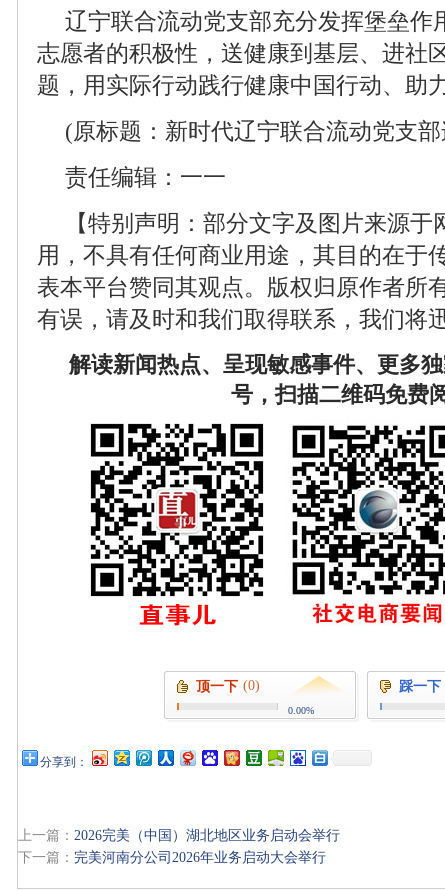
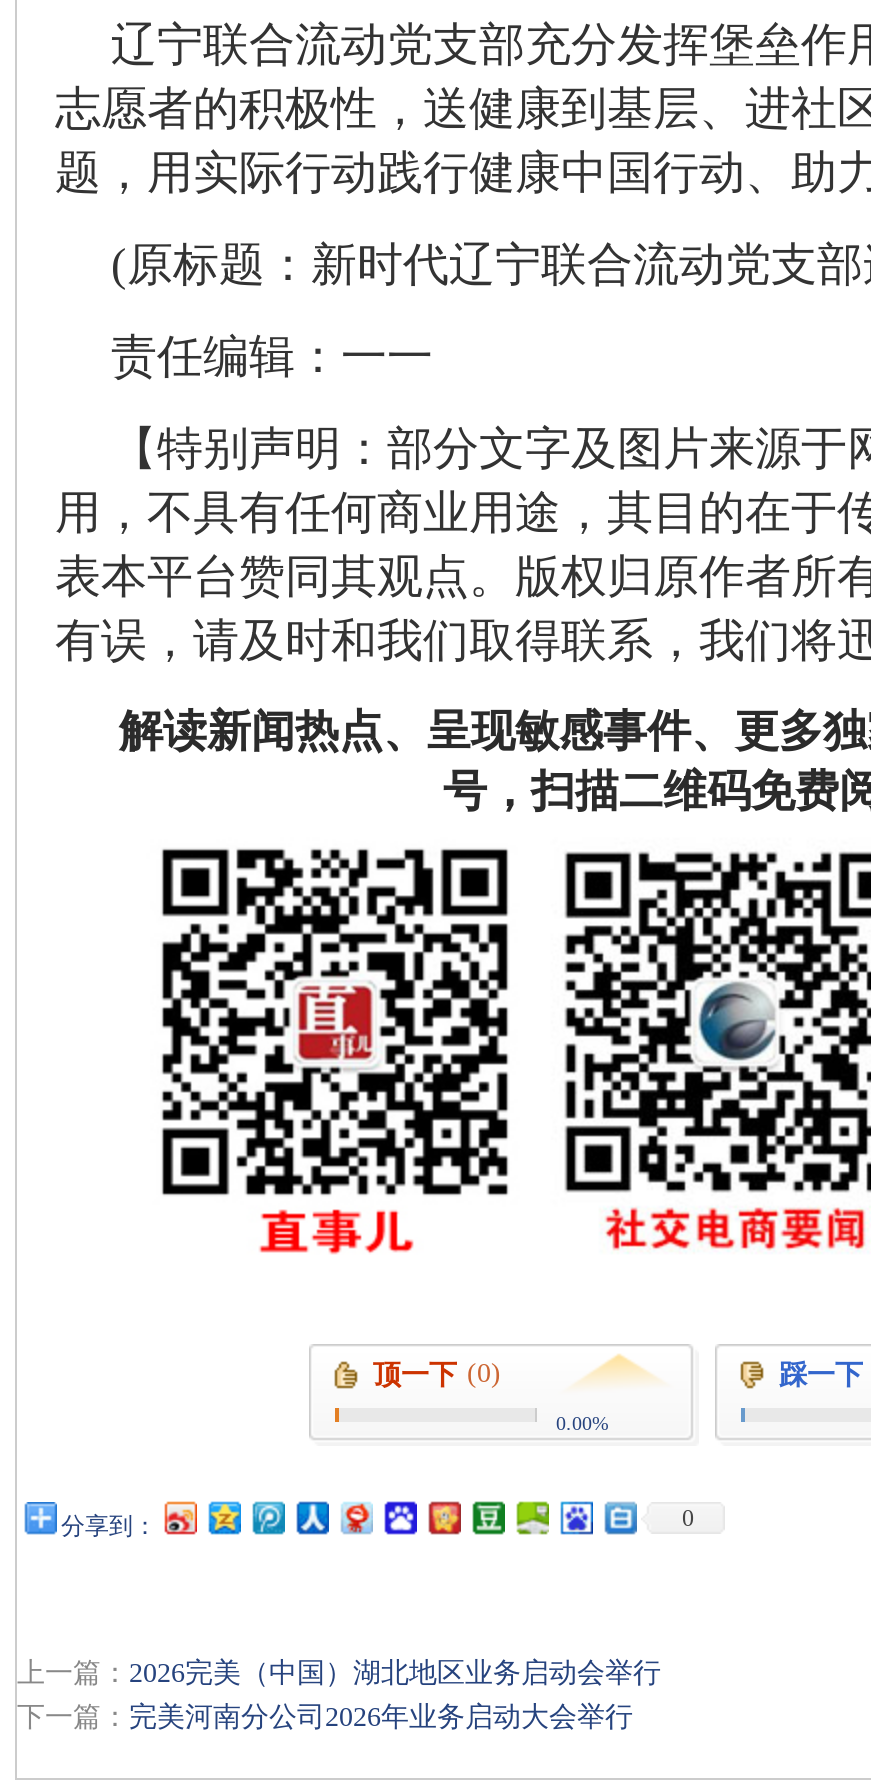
none -> [682,1504,694,1532] 0

